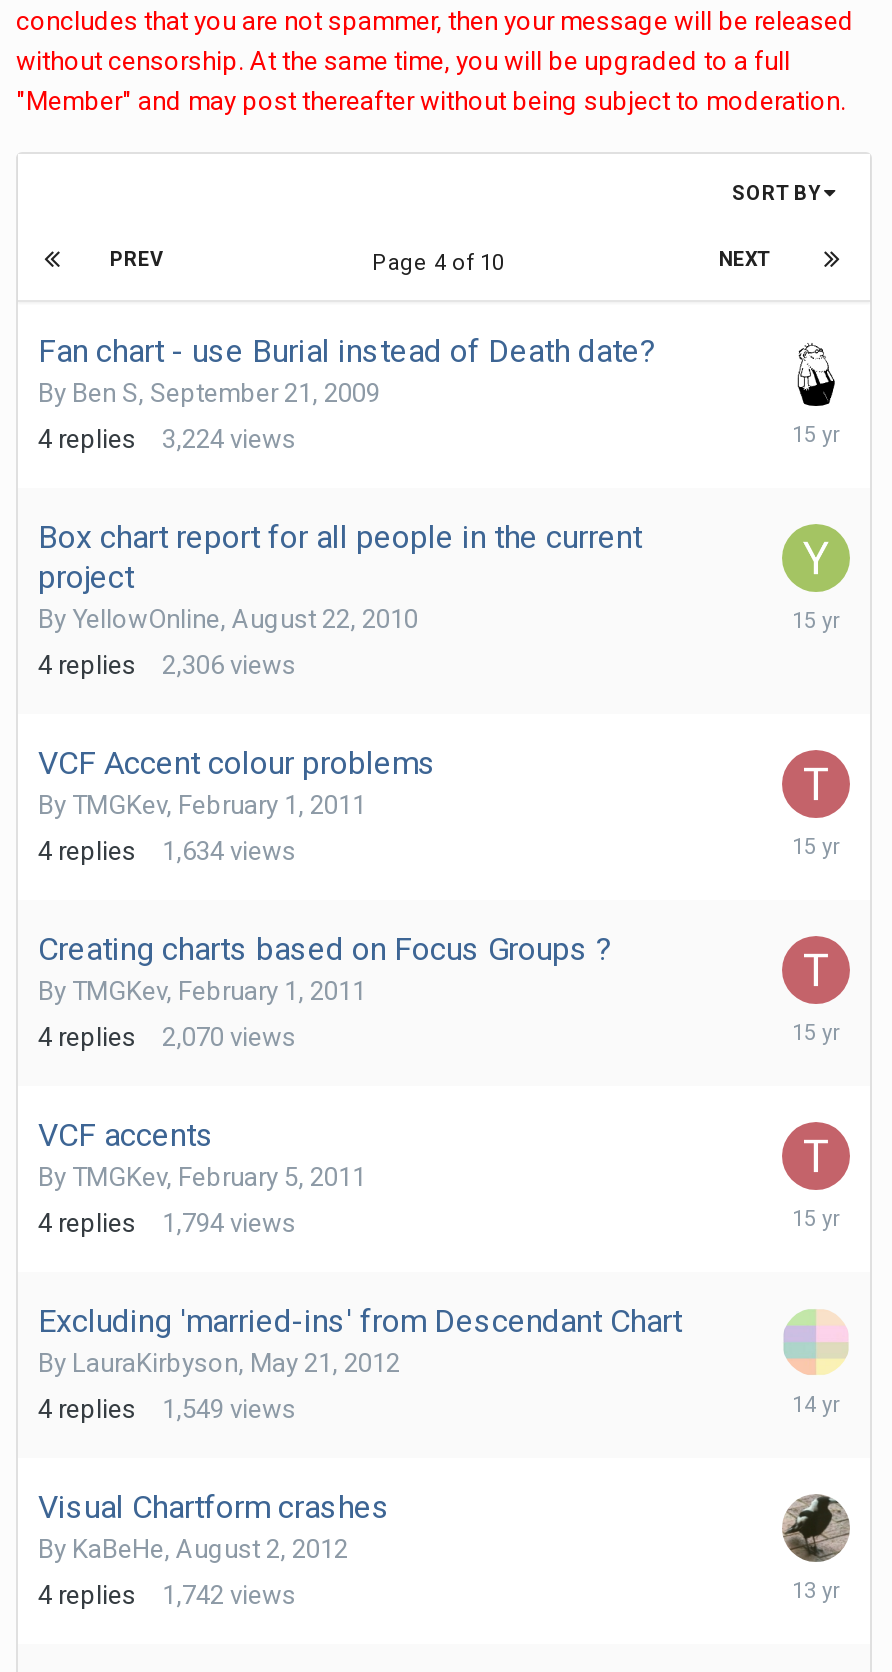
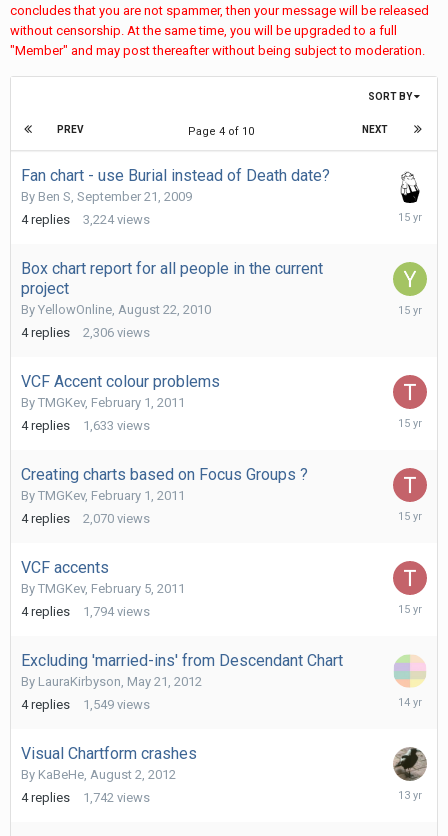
[38,836,296,866] 4 replies 1,634 views -> [21,418,150,433] 4 replies 1,633 views

